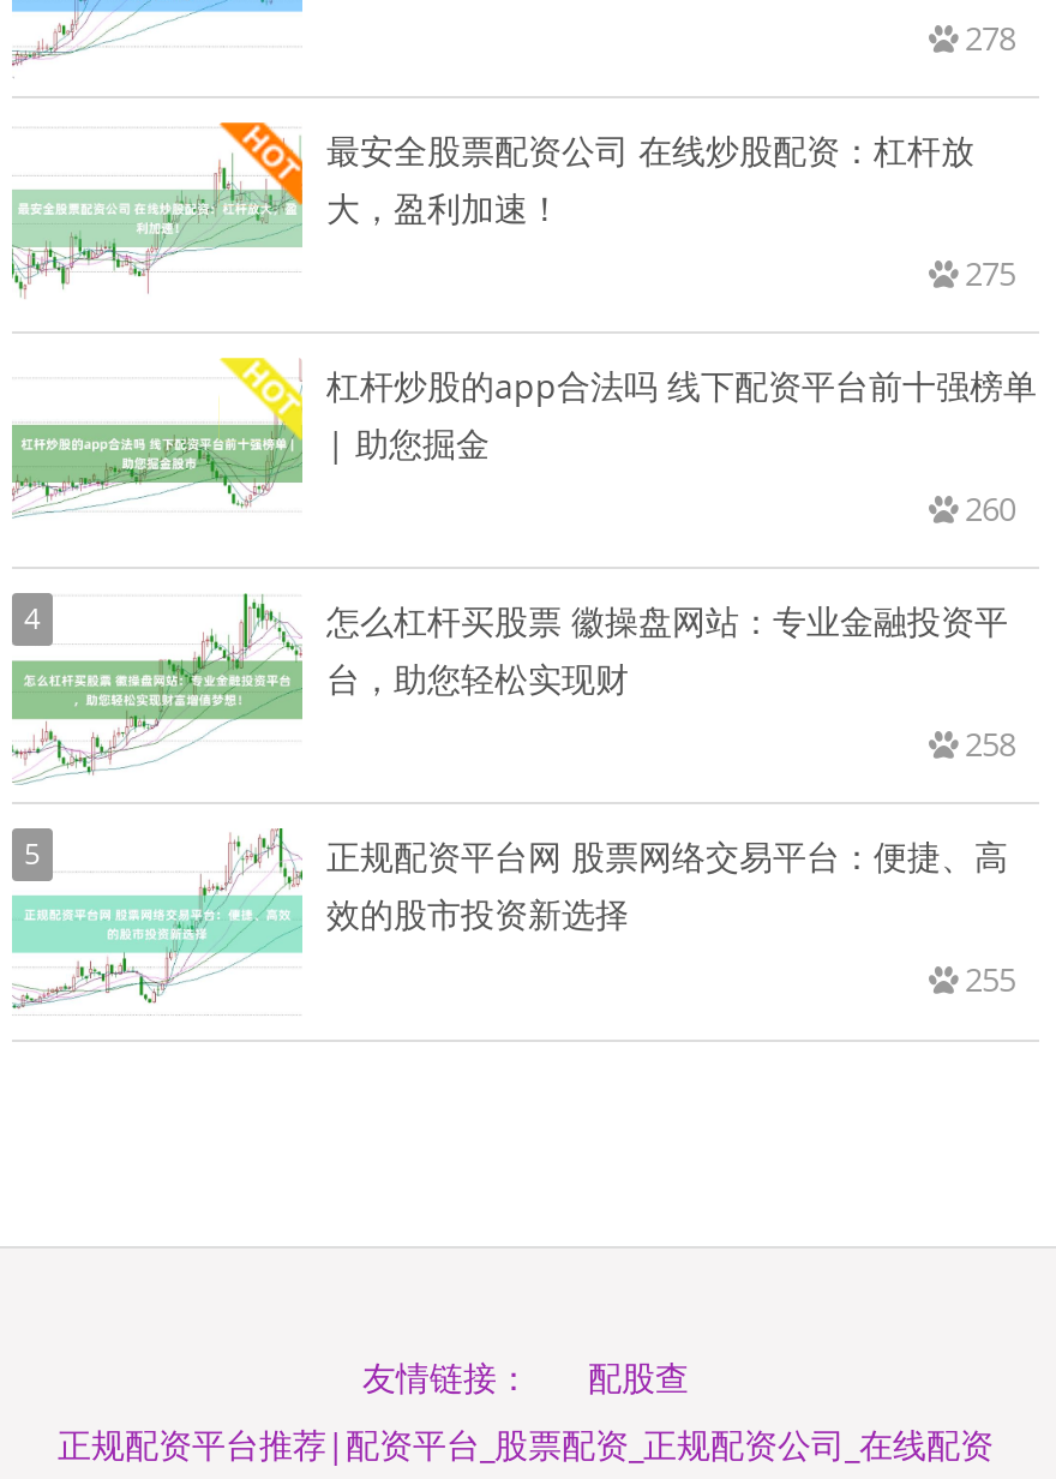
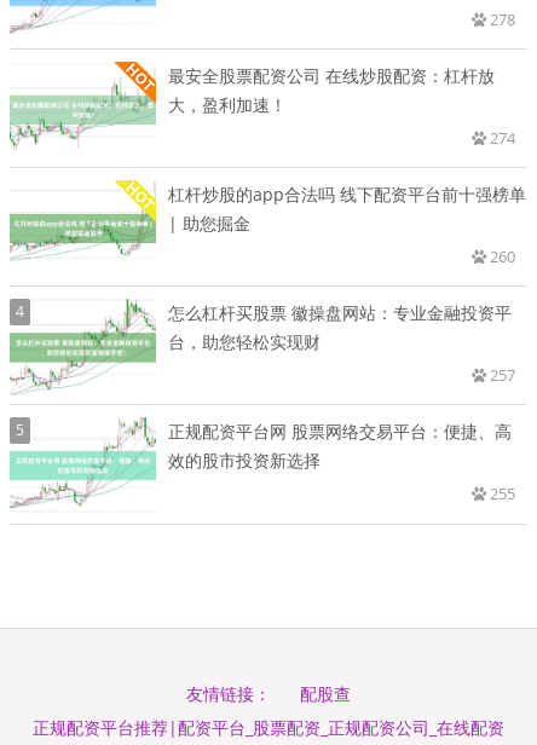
[965,252,1015,296] 275 -> [490,127,515,149] 274
[965,723,1015,766] 258 -> [490,364,515,386] 257

